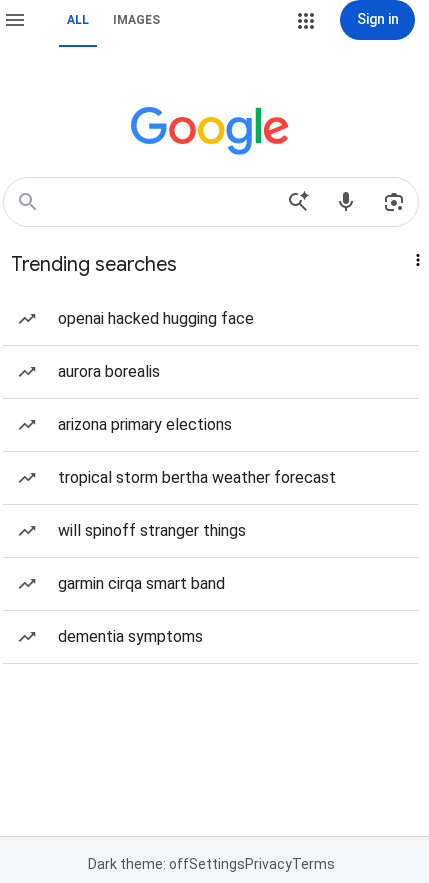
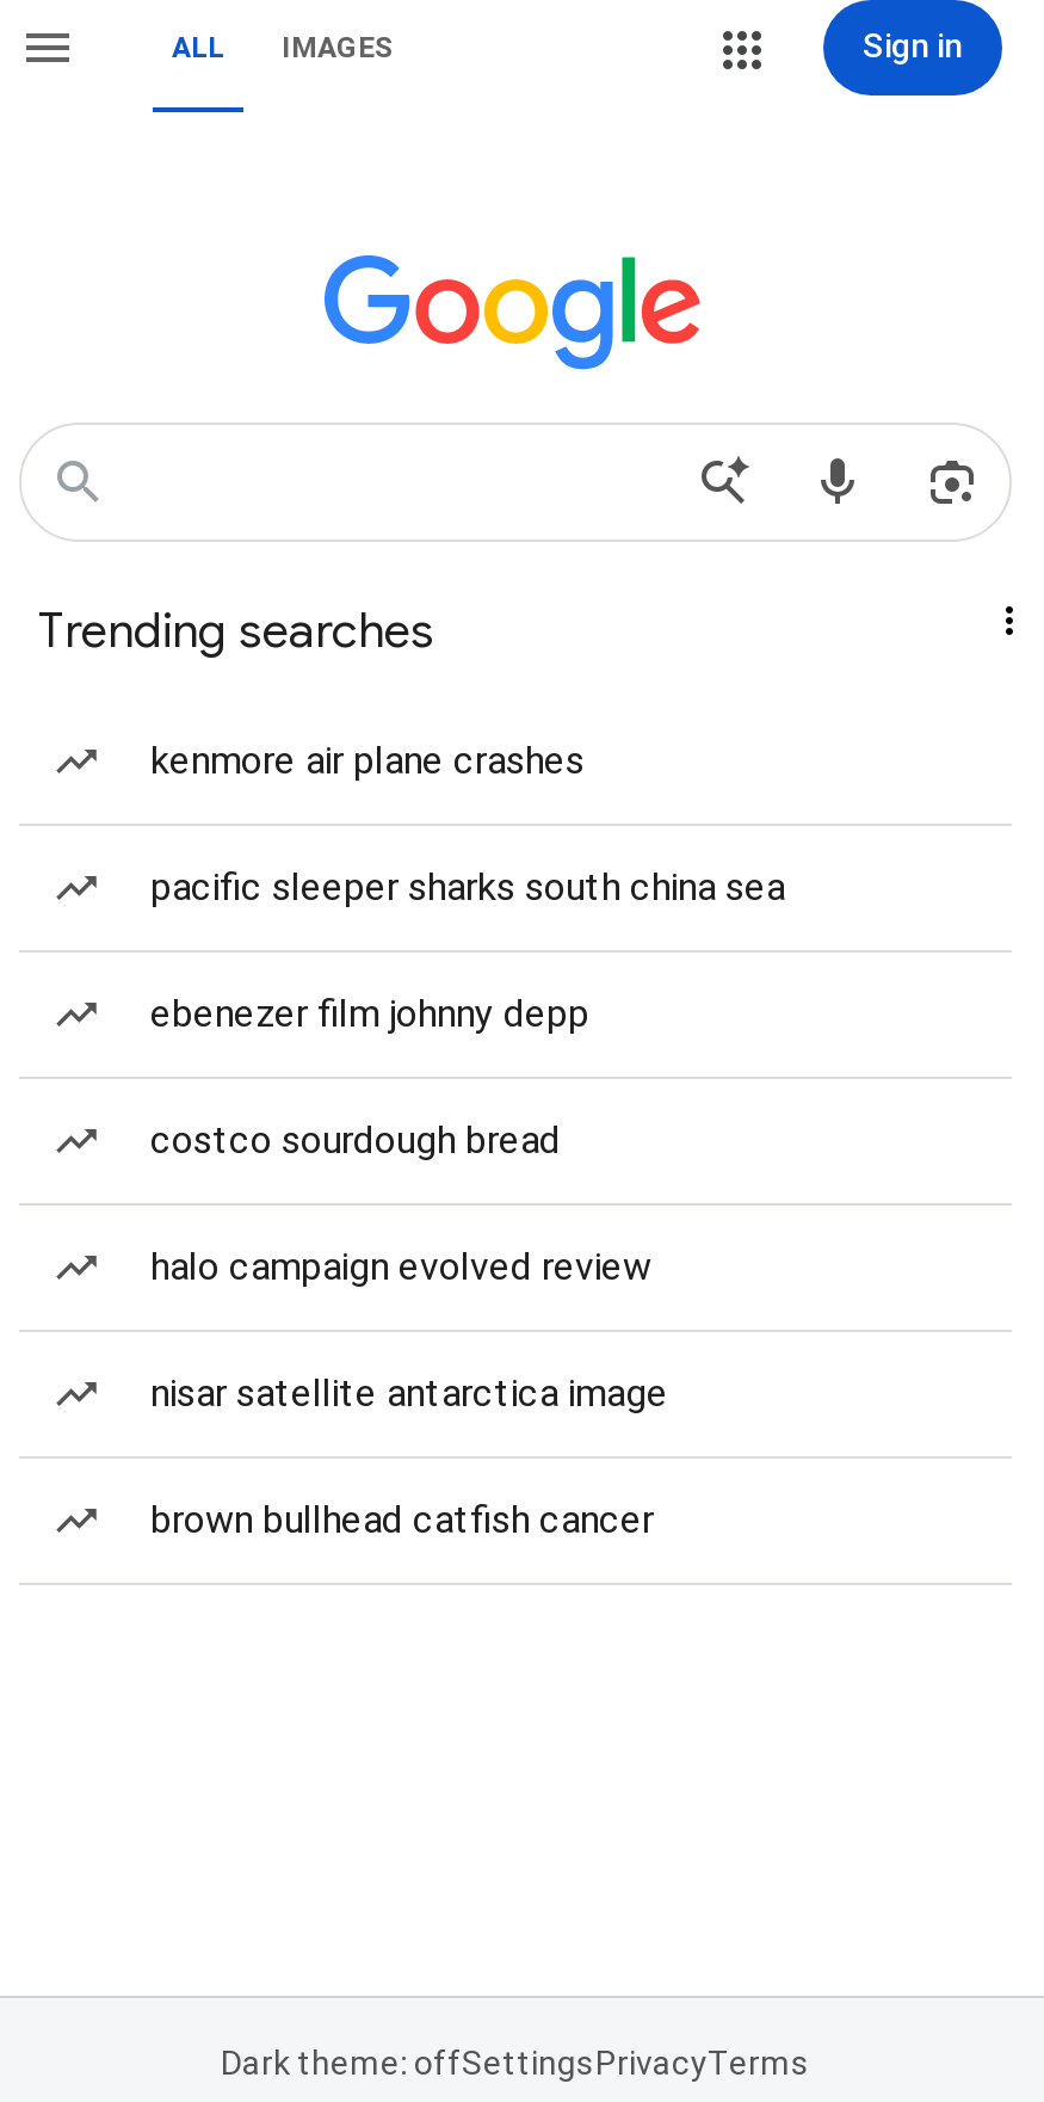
[58,309,254,328] openai hacked hugging face -> [150,738,585,783] kenmore air plane crashes
[58,362,160,381] aurora borealis -> [150,864,785,910] pacific sleeper sharks south china sea
[58,415,232,434] arizona primary elections -> [150,991,589,1036] ebenezer film johnny depp
[58,468,336,487] tropical storm bertha weather forecast -> [150,1117,561,1163] costco sourdough bread
[58,521,246,540] will spinoff stranger things -> [150,1244,651,1289] halo campaign evolved review
[58,574,225,593] garmin cirqa smart band -> [150,1370,668,1416] nisar satellite antarctica image
[58,627,203,646] dementia symptoms -> [150,1497,654,1542] brown bullhead catfish cancer

